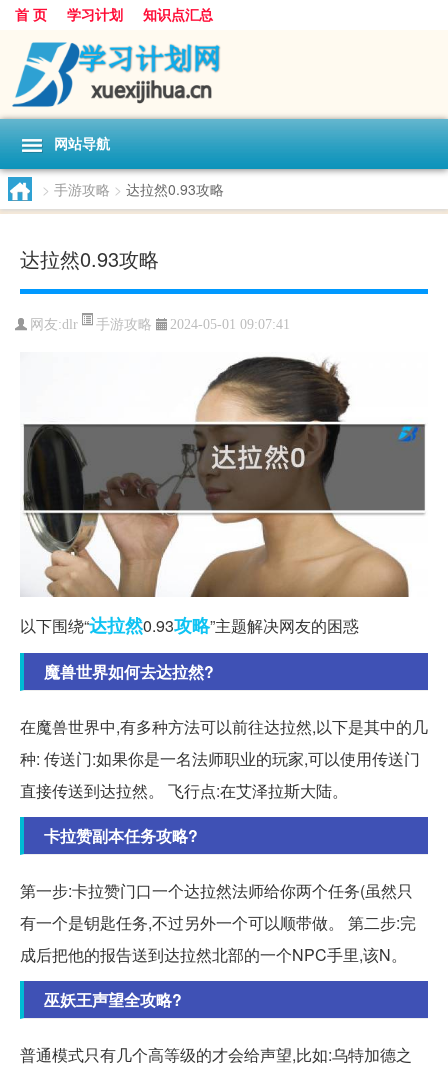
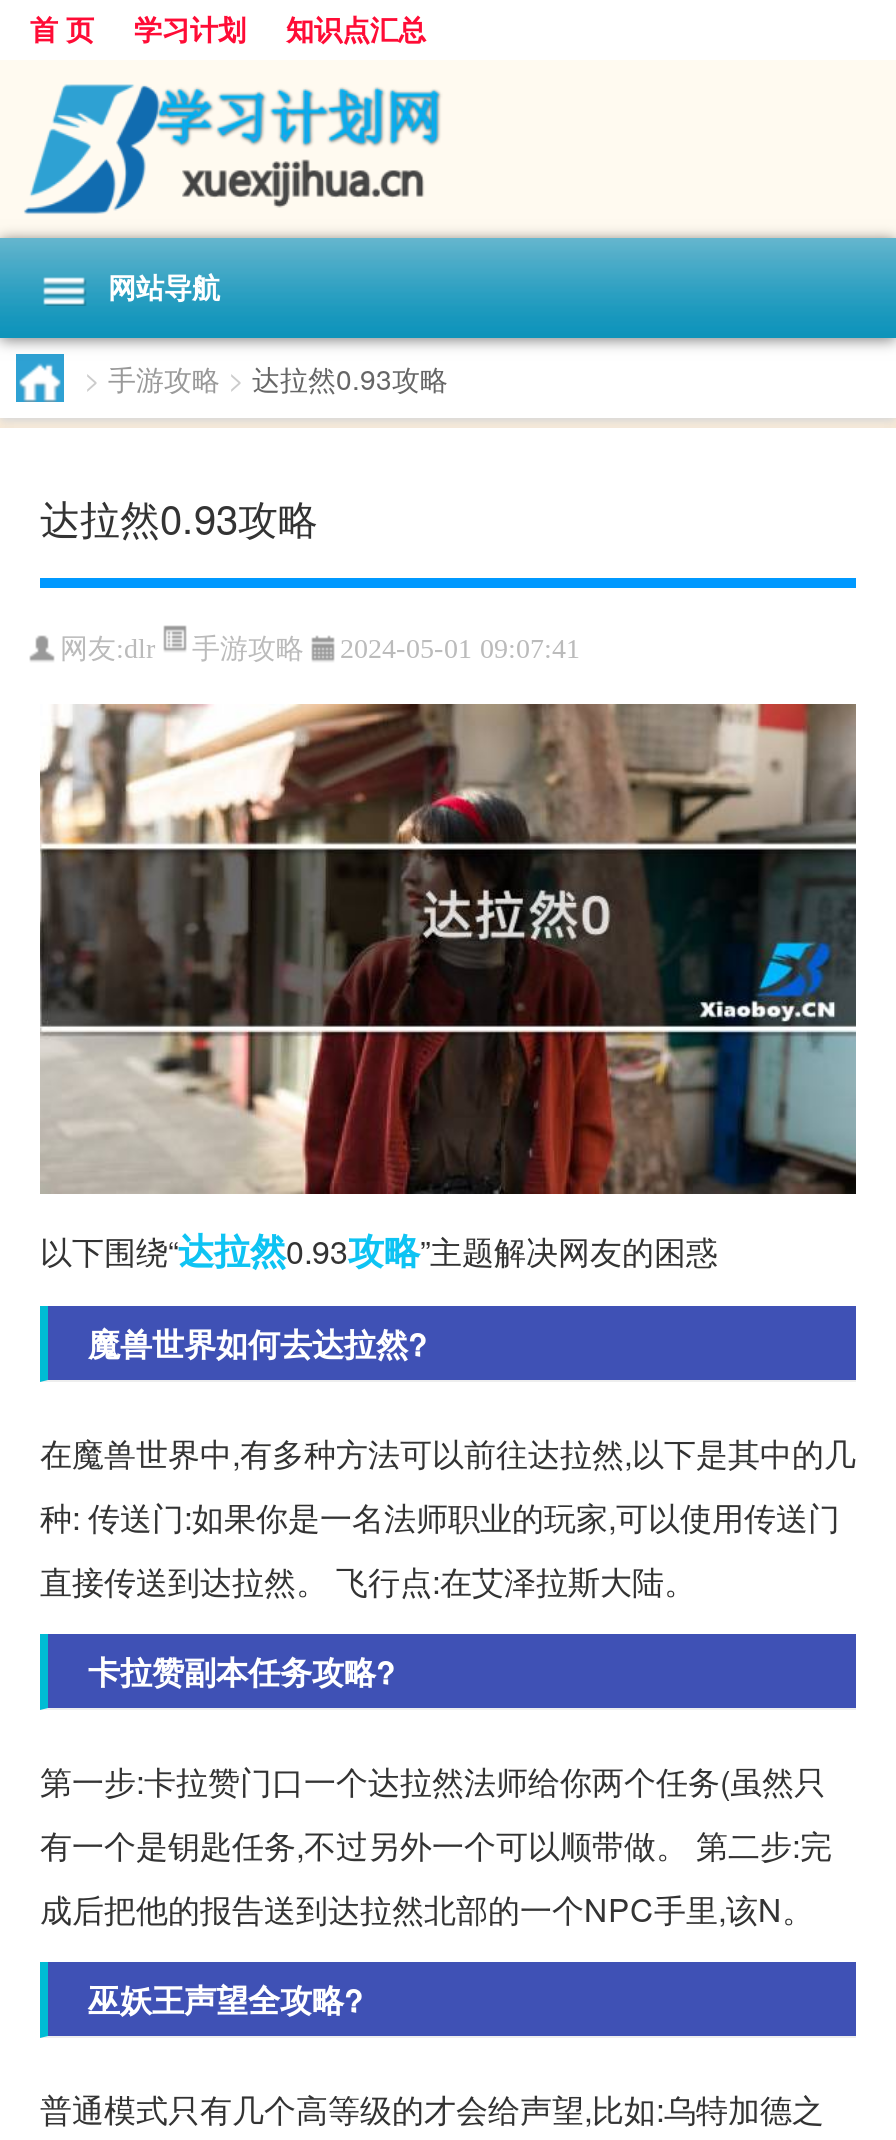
[20,352,428,598] [image] -> [38,702,858,1196] [image]

